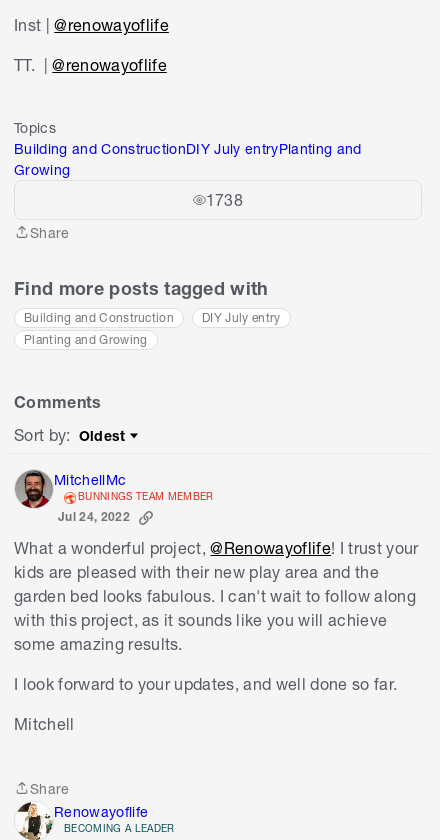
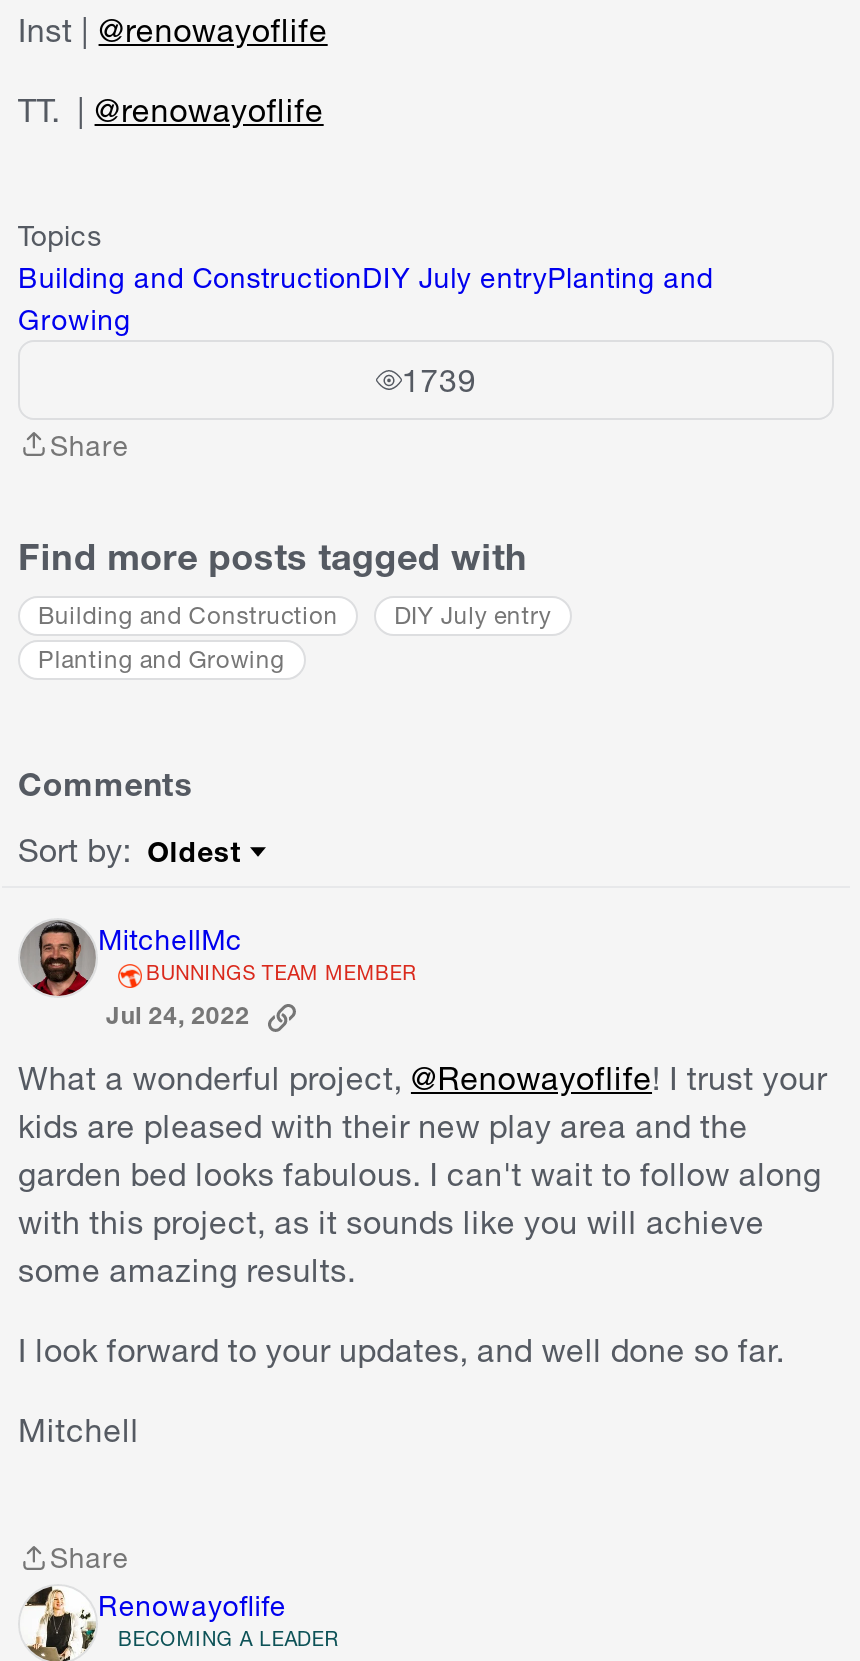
[206,190,243,209] 1738 -> [402,361,476,399] 1739

